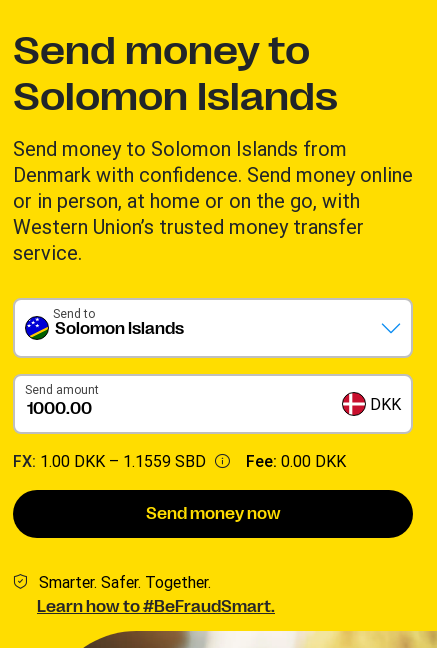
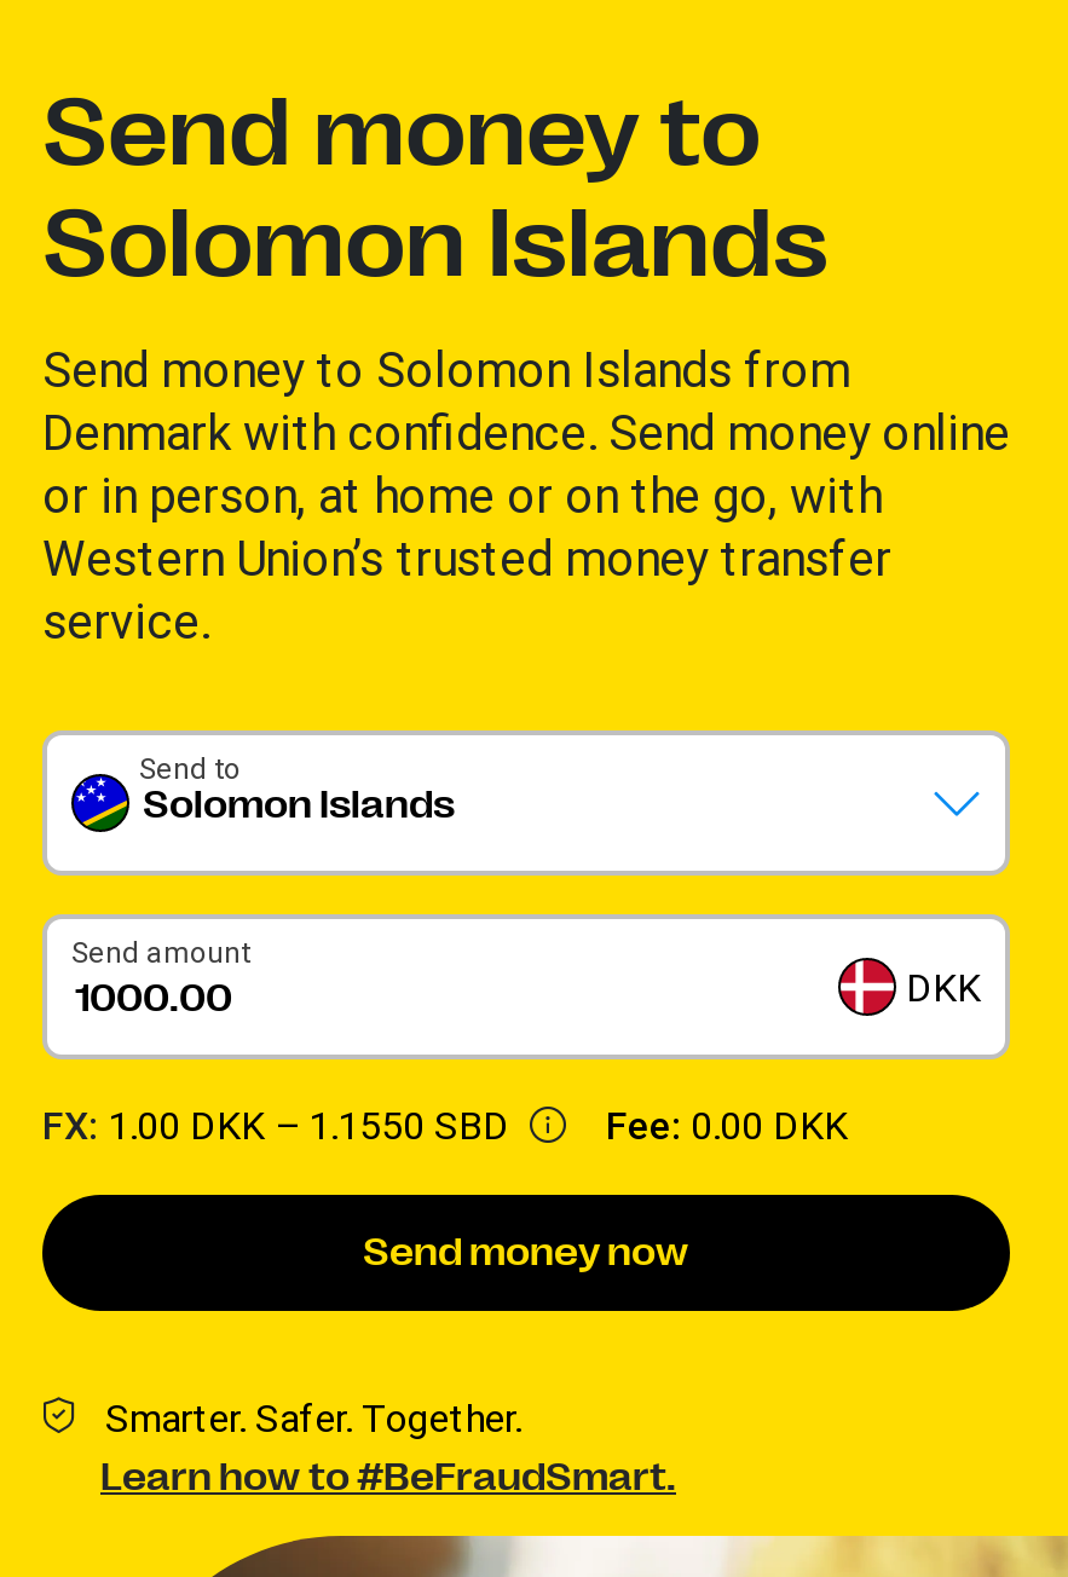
[13,451,346,471] FX: 1.00 DKK – 1.1559 SBD Fee: 0.00 DKK -> [42,1101,848,1149] FX: 1.00 DKK – 1.1550 SBD Fee: 0.00 DKK

